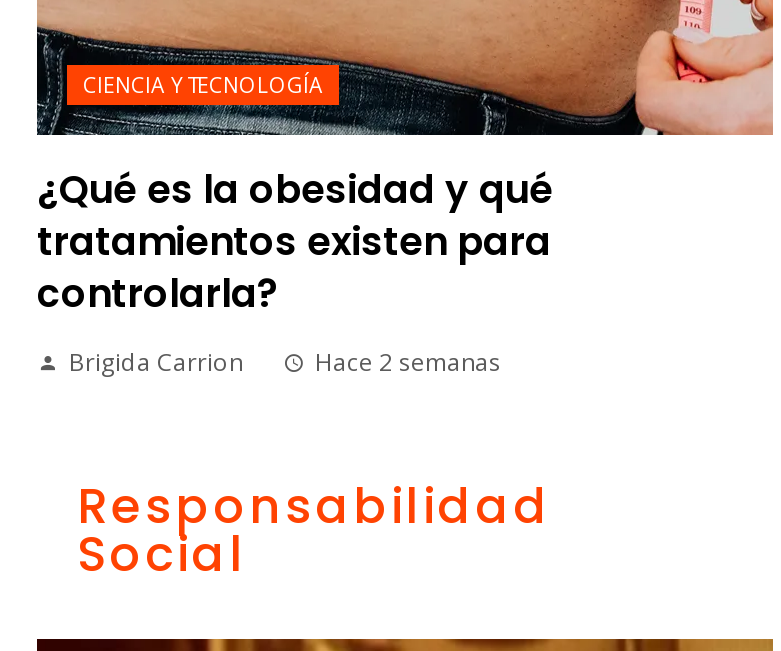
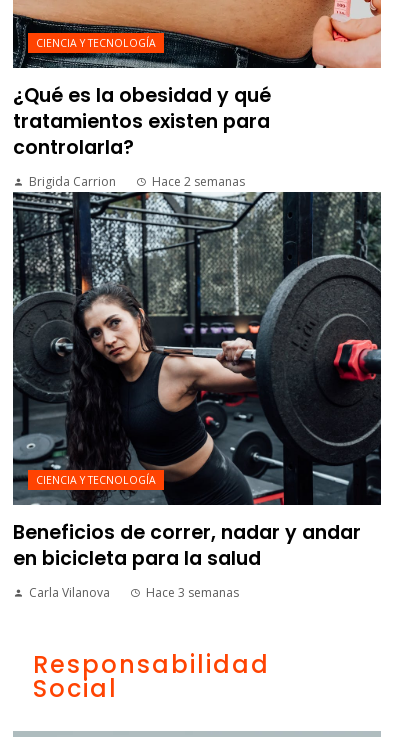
none -> [12,191,382,601] [image] | CIENCIA Y TECNOLOGÍA | Beneficios de correr, nadar y andar | en bicicleta para la salud | Carla Vilanova | Hace 3 semanas

